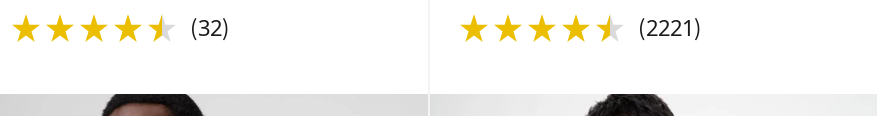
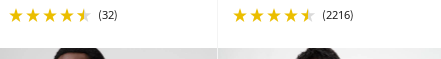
[638,10,702,42] (2221) -> [322,6,354,22] (2216)

